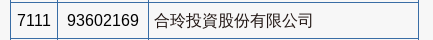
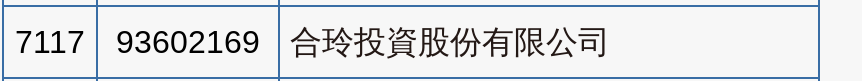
[17,12,314,29] 7111 93602169 合玲投資股份有限公司 -> [15,25,610,59] 7117 93602169 合玲投資股份有限公司

